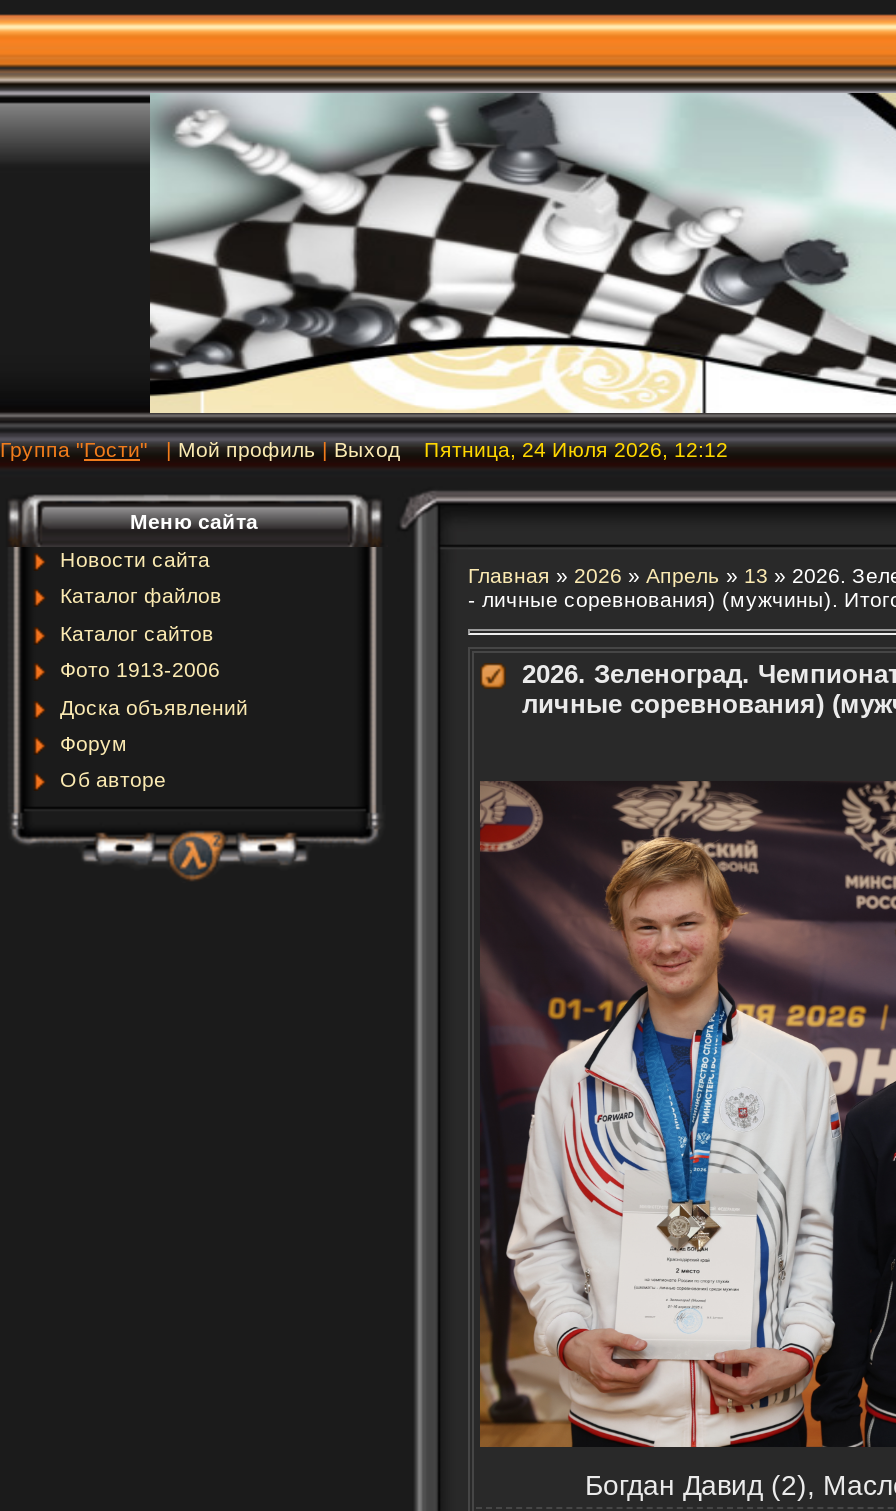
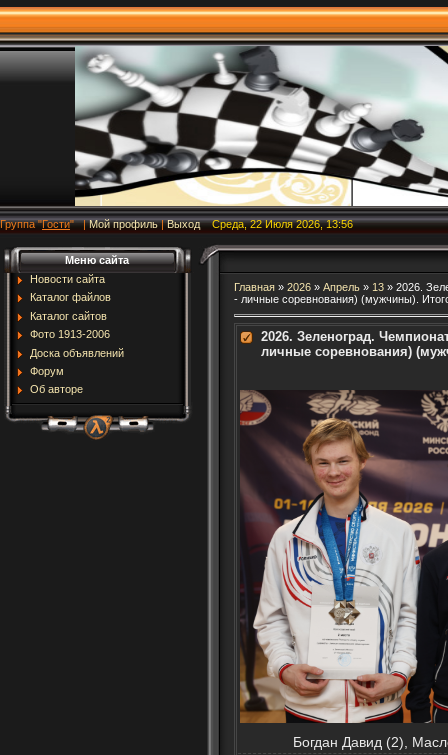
[424,437,728,461] Пятница, 24 Июля 2026, 12:12 -> [212,218,353,230] Среда, 22 Июля 2026, 13:56

